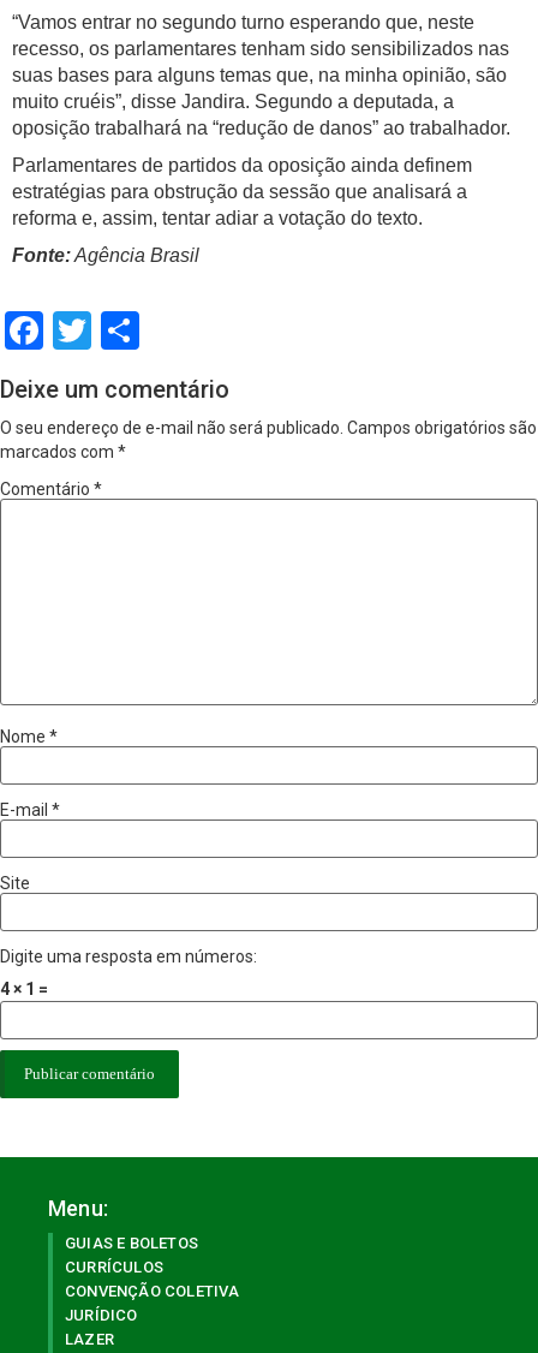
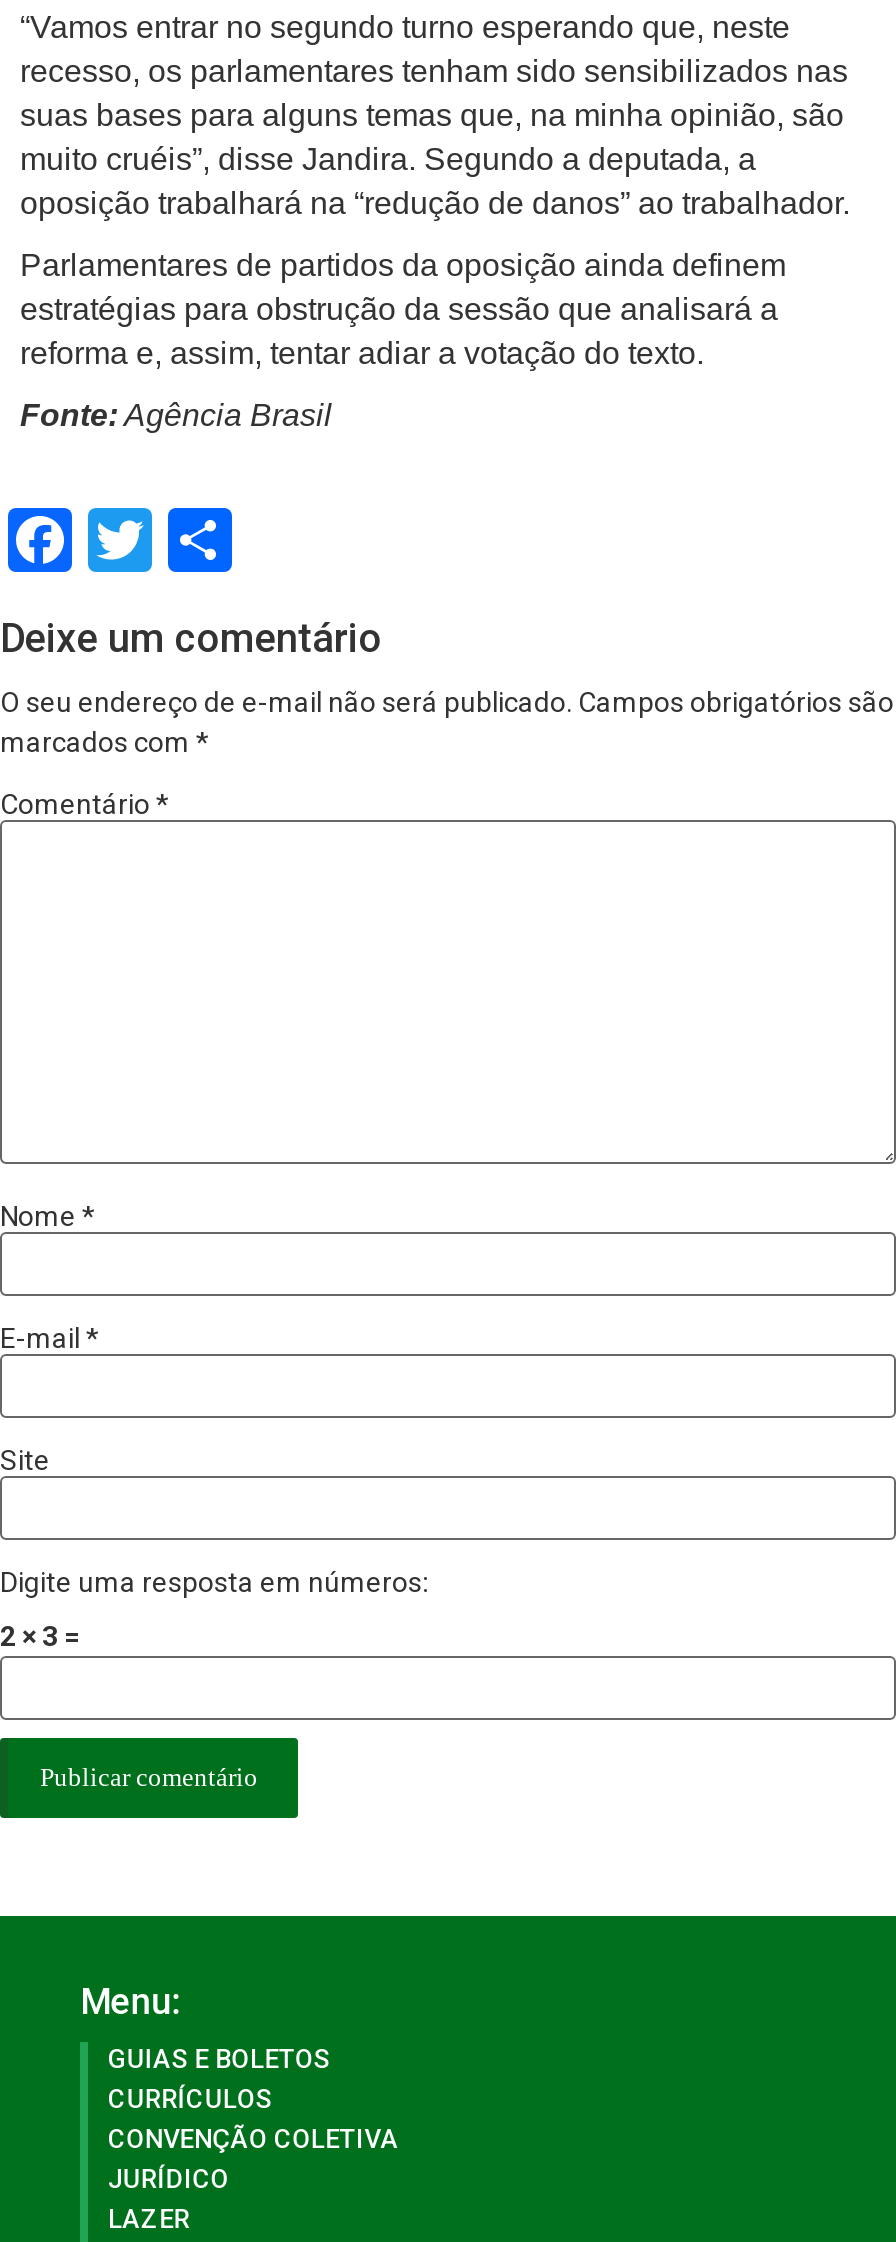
[0,980,48,999] 4 × 1 = -> [0,1621,80,1653] 2 × 3 =

